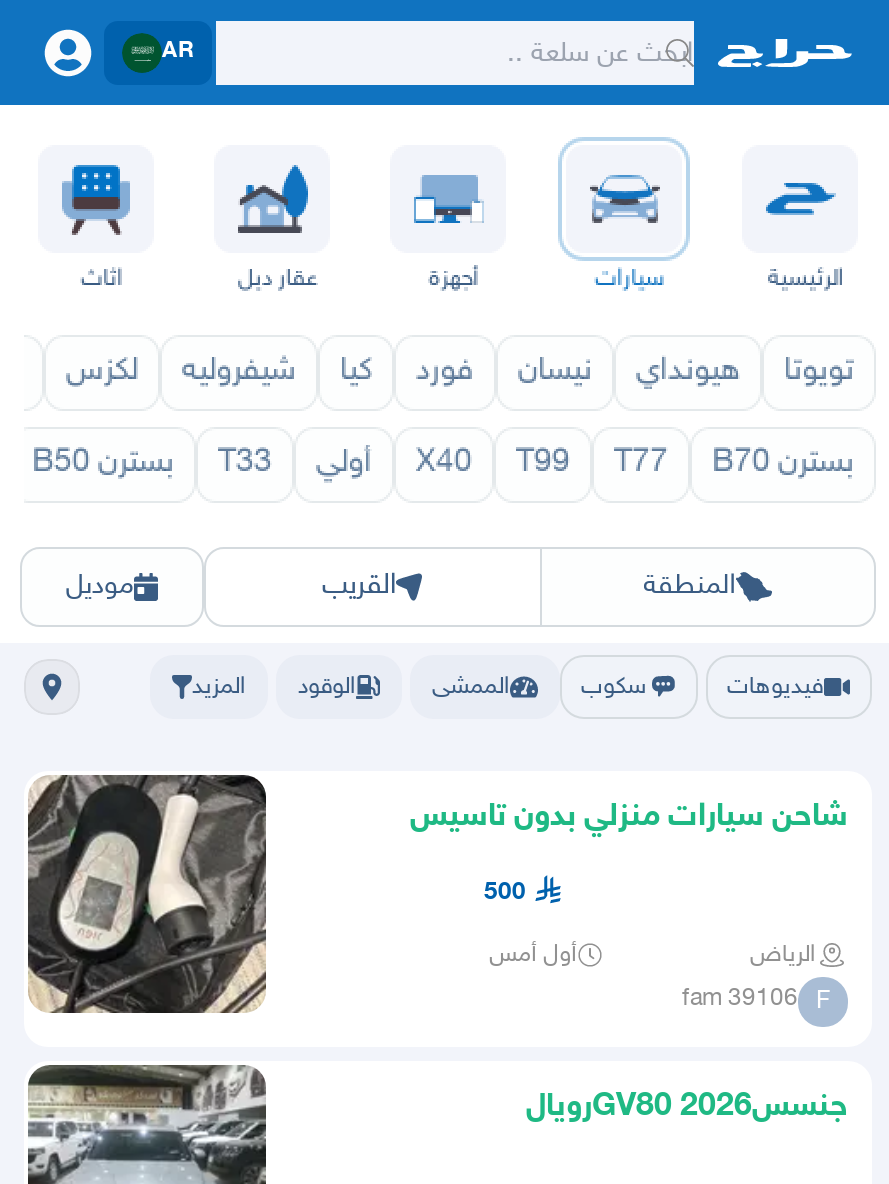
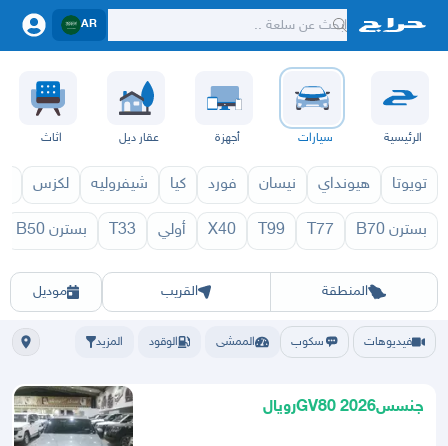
[26,773,266,1015] [image] -> none
[410,799,848,1018] شاحن سيارات منزلي بدون تاسيس | 500 | الرياض | أول أمس | F | fam 39106 -> none

